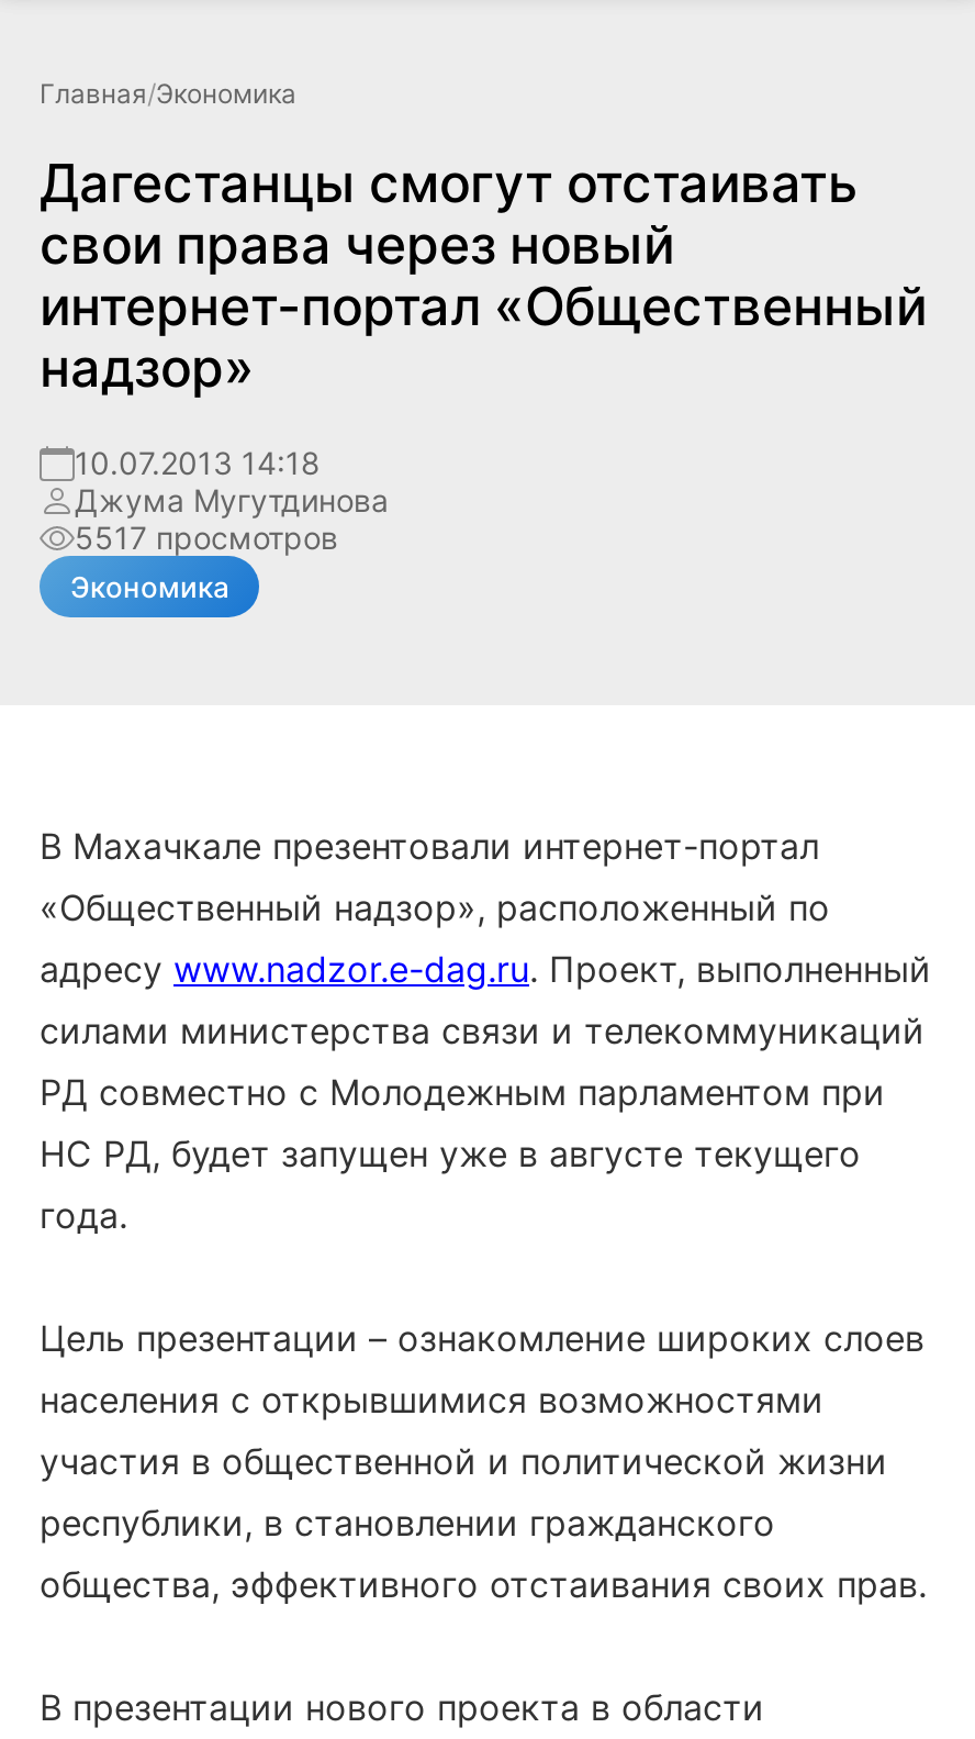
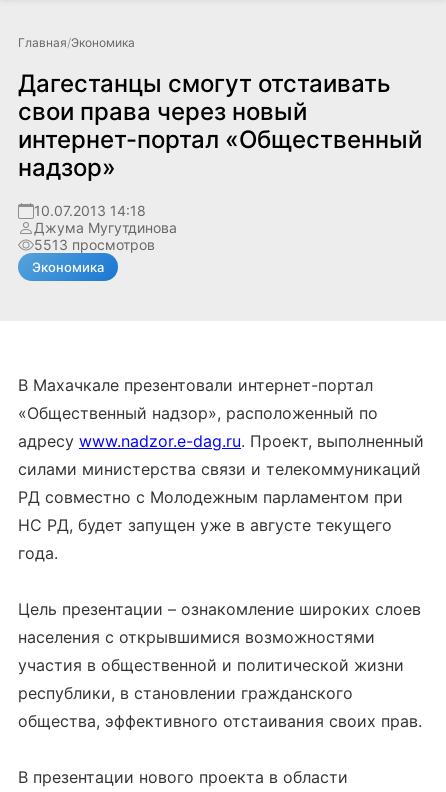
[75,519,338,556] 5517 просмотров -> [34,236,155,253] 5513 просмотров

